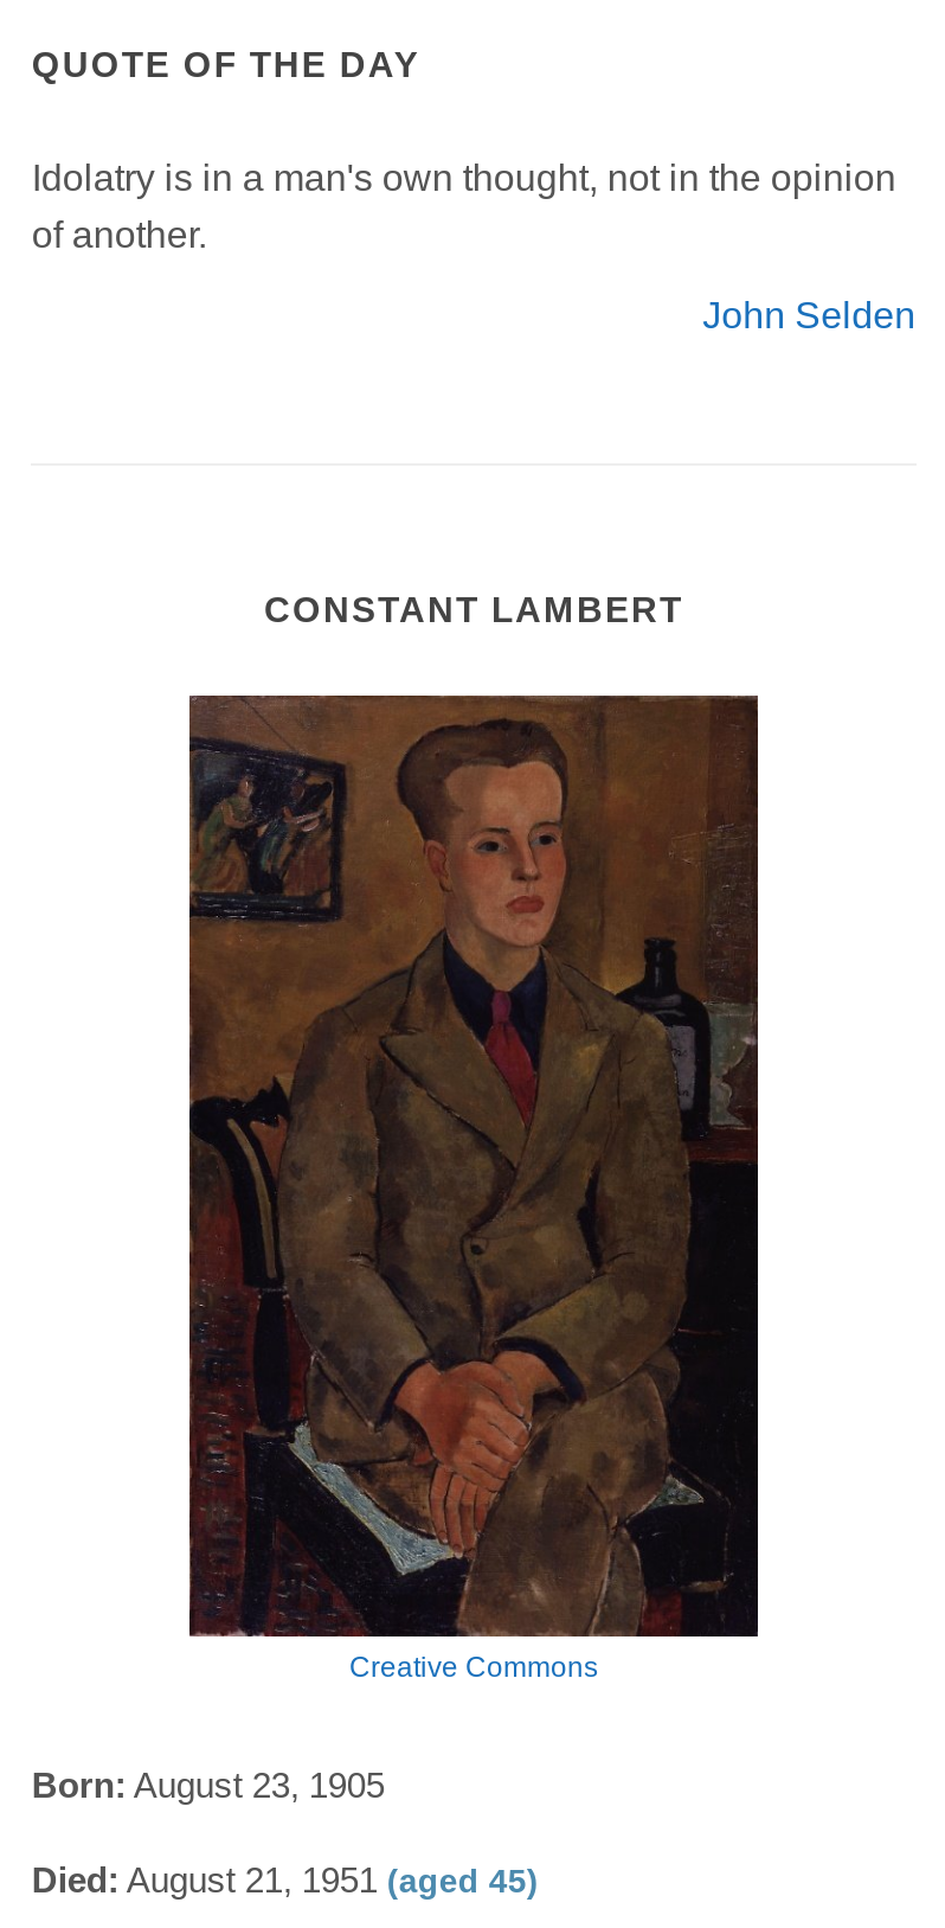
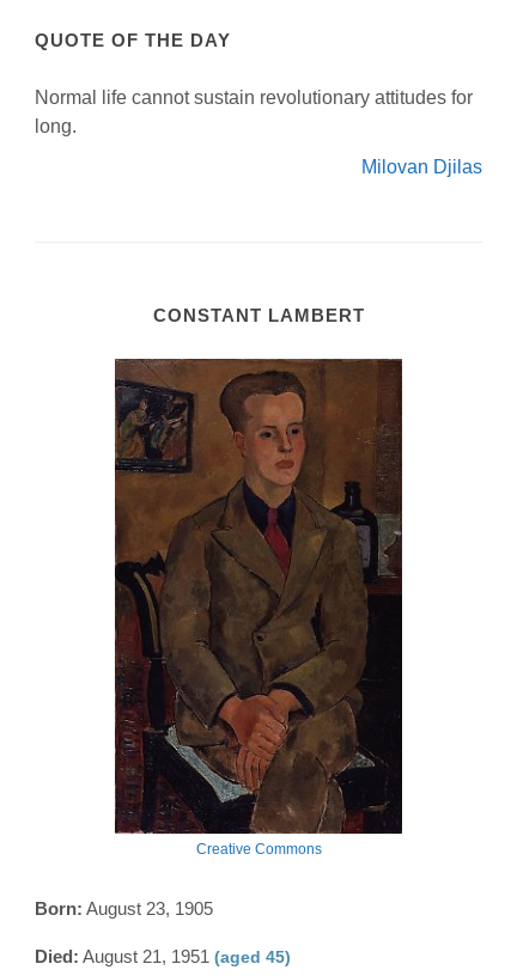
[32,157,896,254] Idolatry is in a man's own thought, not in the opinion | of another. -> [35,87,473,136] Normal life cannot sustain revolutionary attitudes for | long.
[702,294,916,334] John Selden -> [361,156,482,177] Milovan Djilas

